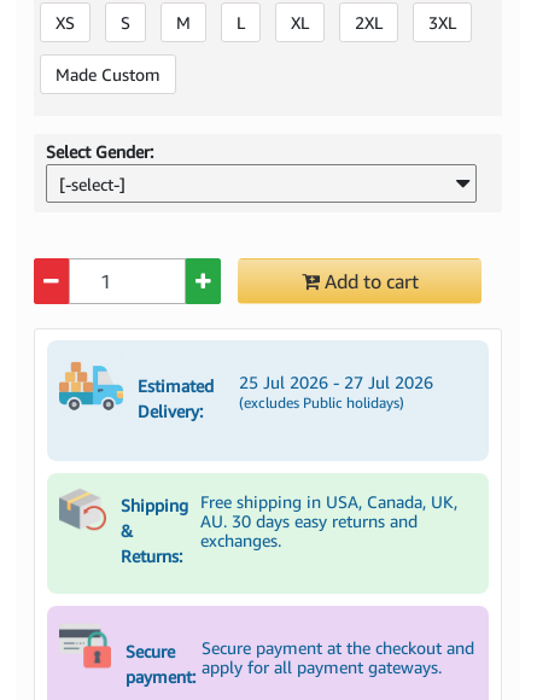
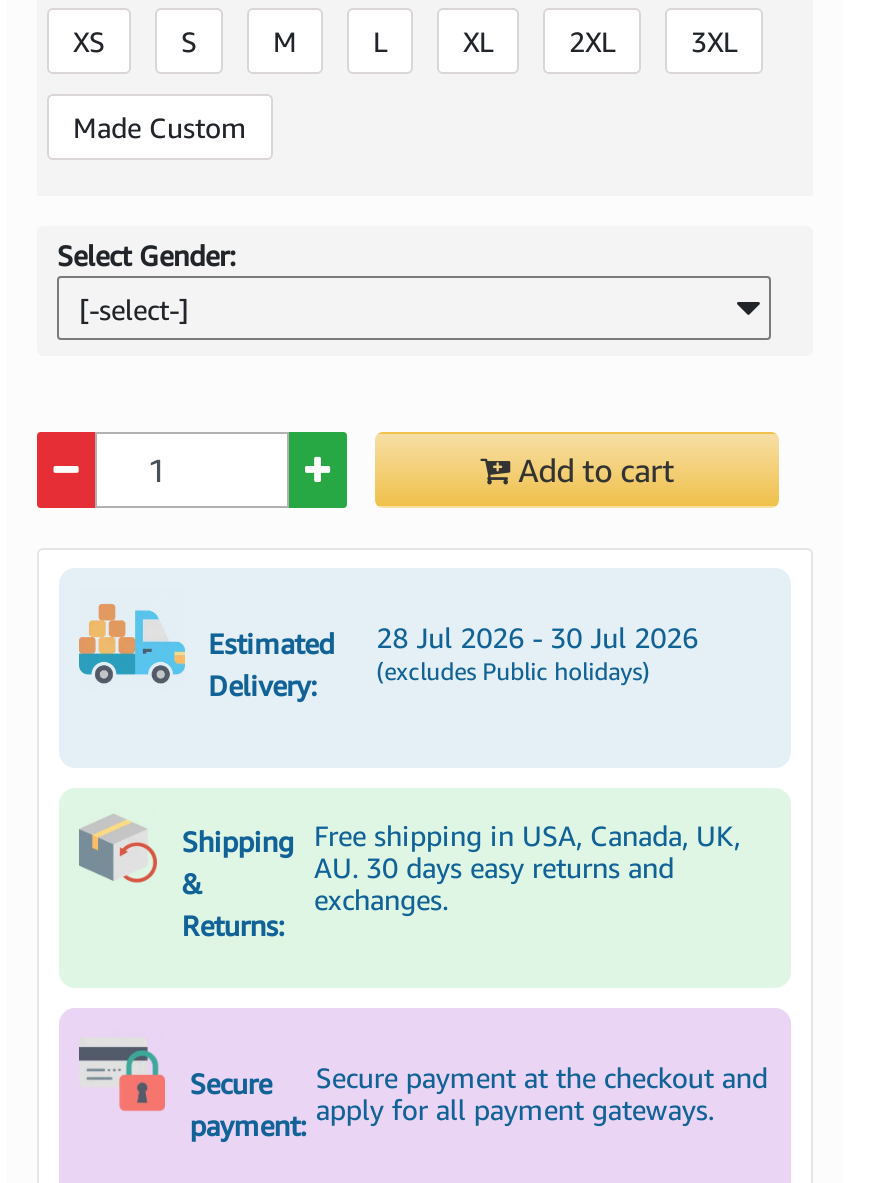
[137,371,433,395] Estimated 25 Jul 2026 - 27 Jul 2026 -> [208,619,698,659] Estimated 28 Jul 2026 - 30 Jul 2026

